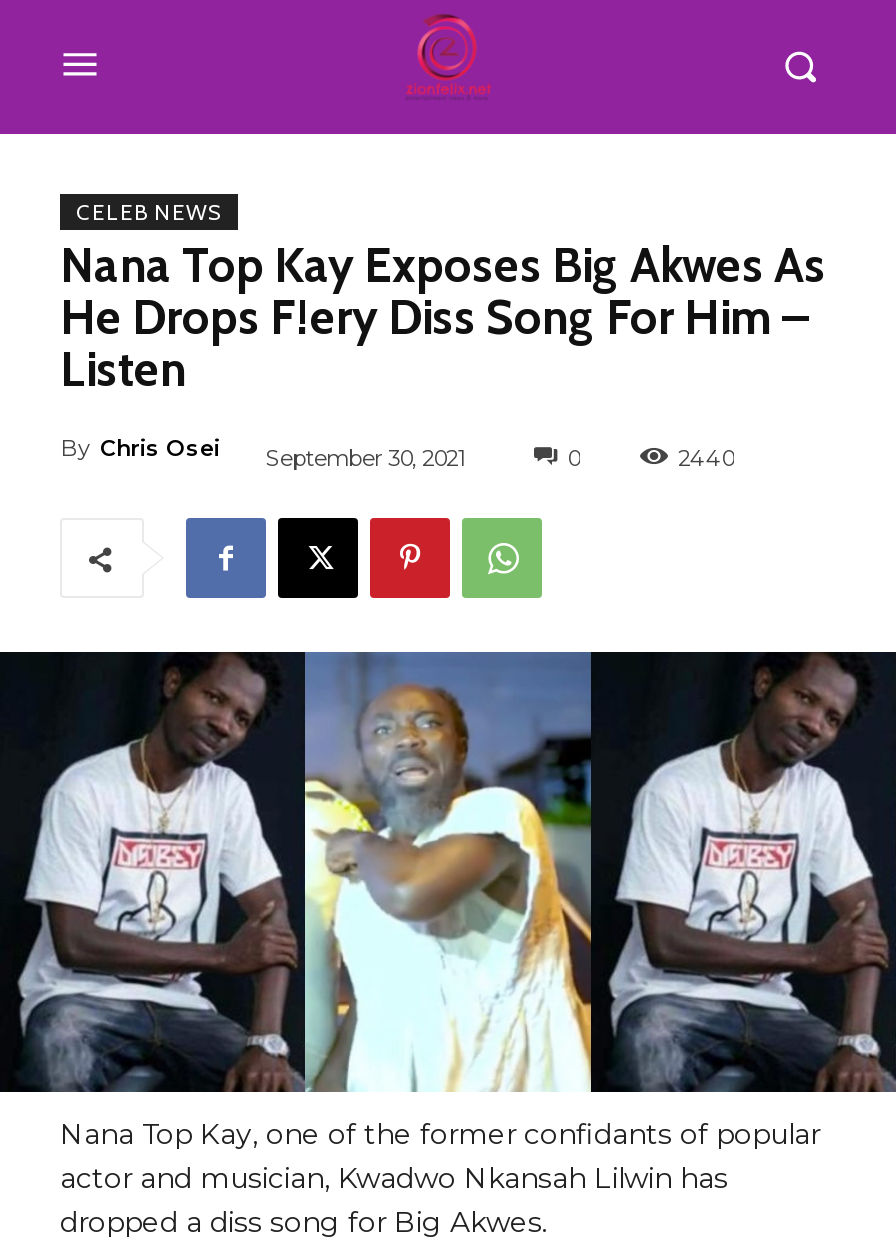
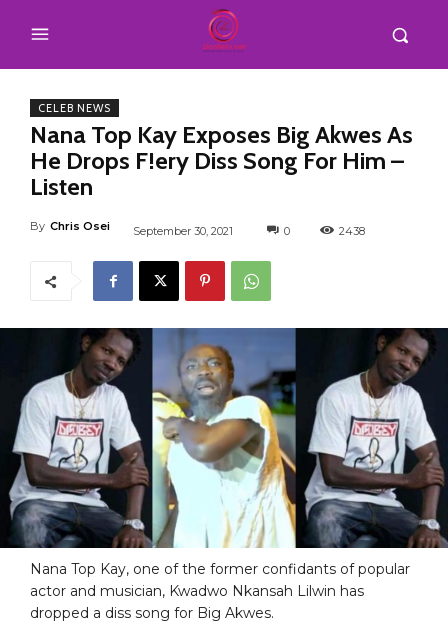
[678,444,734,472] 2440 -> [339,224,365,238] 2438

